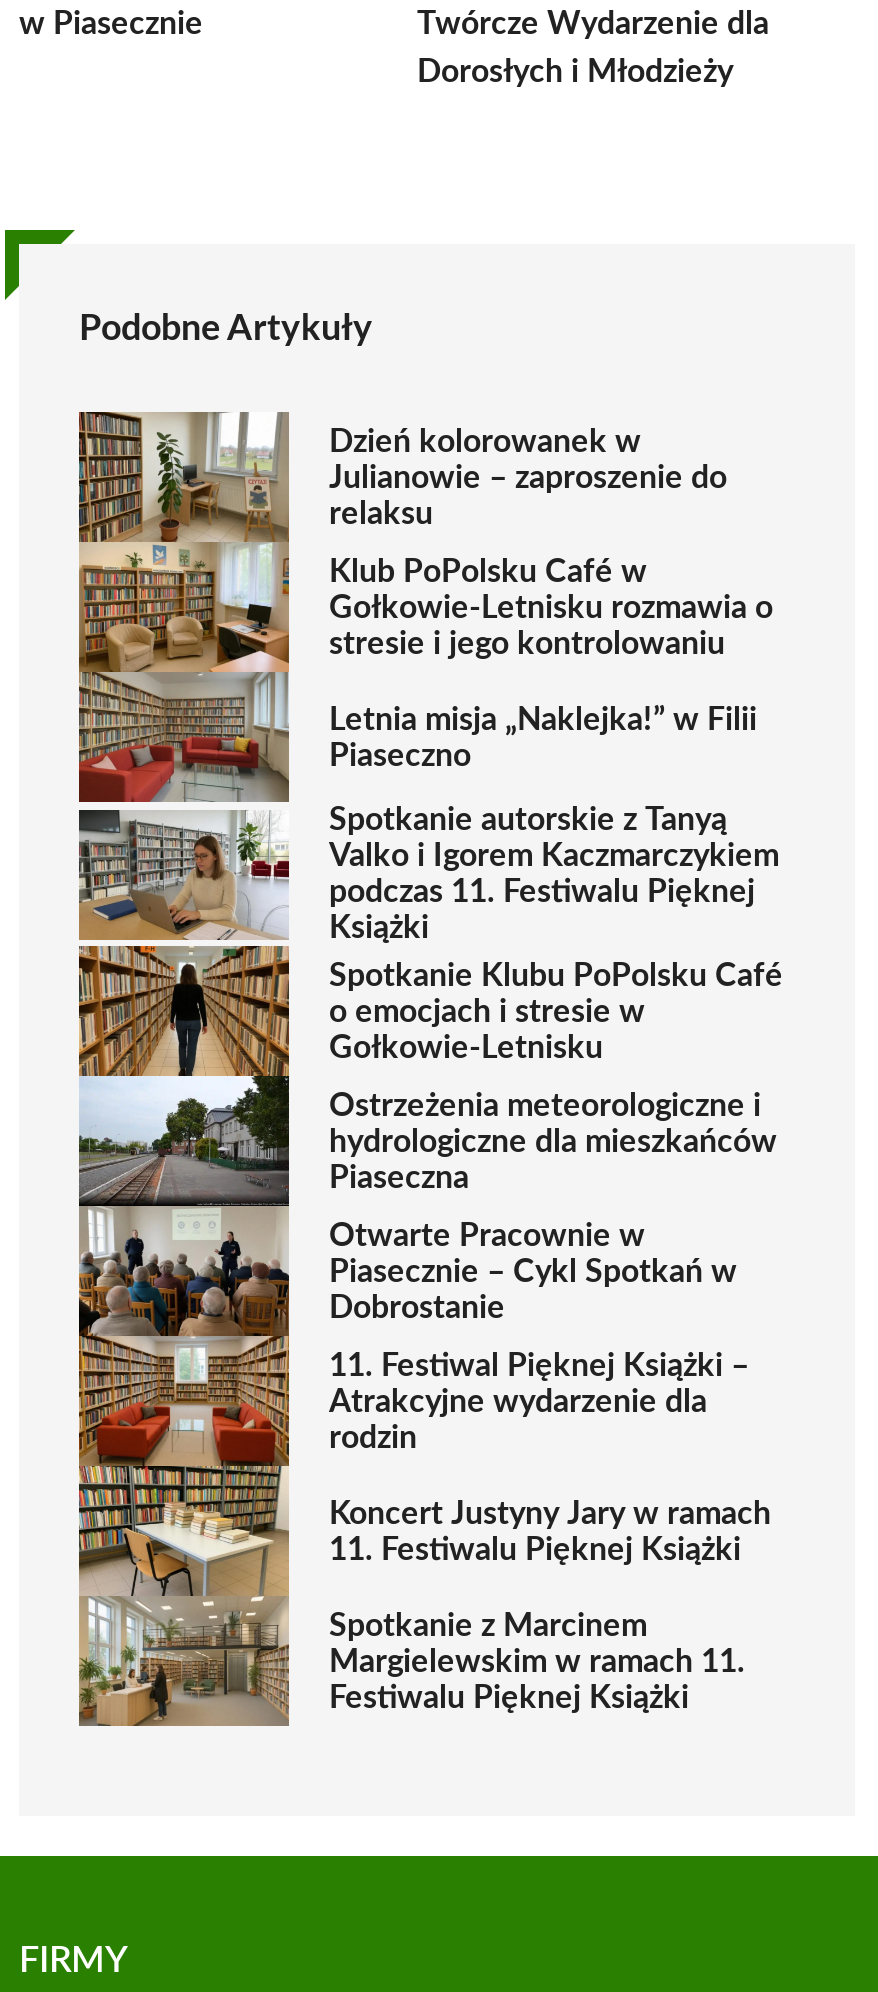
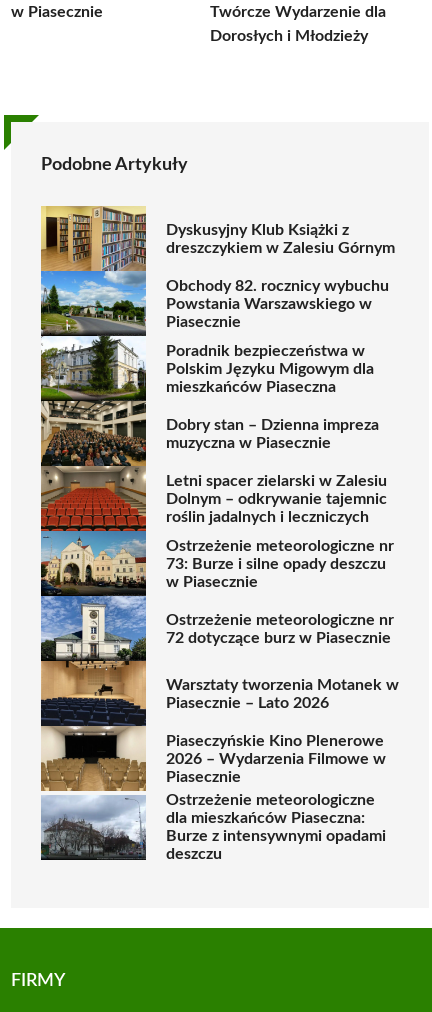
[77,410,727,1728] [image] | Dzień kolorowanek w | Julianowie – zaproszenie do | relaksu -> [40,205,395,863] [image] | Dyskusyjny Klub Książki z | dreszczykiem w Zalesiu Górnym
[329,555,773,659] Klub PoPolsku Café w | Gołkowie-Letnisku rozmawia o | stresie i jego kontrolowaniu -> [166,277,389,329] Obchody 82. rocznicy wybuchu | Powstania Warszawskiego w | Piasecznie
[329,703,757,771] Letnia misja „Naklejka!” w Filii | Piaseczno -> [166,342,374,394] Poradnik bezpieczeństwa w | Polskim Języku Migowym dla | mieszkańców Piaseczna
[329,804,779,944] Spotkanie autorskie z Tanyą | Valko i Igorem Kaczmarczykiem | podczas 11. Festiwalu Pięknej | Książki -> [166,416,379,450] Dobry stan – Dzienna impreza | muzyczna w Piasecznie
[329,959,783,1063] Spotkanie Klubu PoPolsku Café | o emocjach i stresie w | Gołkowie-Letnisku -> [166,472,387,524] Letni spacer zielarski w Zalesiu | Dolnym – odkrywanie tajemnic | roślin jadalnych i leczniczych
[329,1089,777,1193] Ostrzeżenia meteorologiczne i | hydrologiczne dla mieszkańców | Piaseczna -> [166,537,394,589] Ostrzeżenie meteorologiczne nr | 73: Burze i silne opady deszczu | w Piasecznie
[329,1219,737,1323] Otwarte Pracownie w | Piasecznie – Cykl Spotkań w | Dobrostanie -> [166,611,394,645] Ostrzeżenie meteorologiczne nr | 72 dotyczące burz w Piasecznie
[329,1349,749,1453] 11. Festiwal Pięknej Książki – | Atrakcyjne wydarzenie dla | rodzin -> [166,676,399,710] Warsztaty tworzenia Motanek w | Piasecznie – Lato 2026
[329,1497,771,1565] Koncert Justyny Jary w ramach | 11. Festiwalu Pięknej Książki -> [166,732,386,784] Piaseczyńskie Kino Plenerowe | 2026 – Wydarzenia Filmowe w | Piasecznie
[329,1609,745,1713] Spotkanie z Marcinem | Margielewskim w ramach 11. | Festiwalu Pięknej Książki -> [166,792,386,862] Ostrzeżenie meteorologiczne | dla mieszkańców Piaseczna: | Burze z intensywnymi opadami | deszczu

